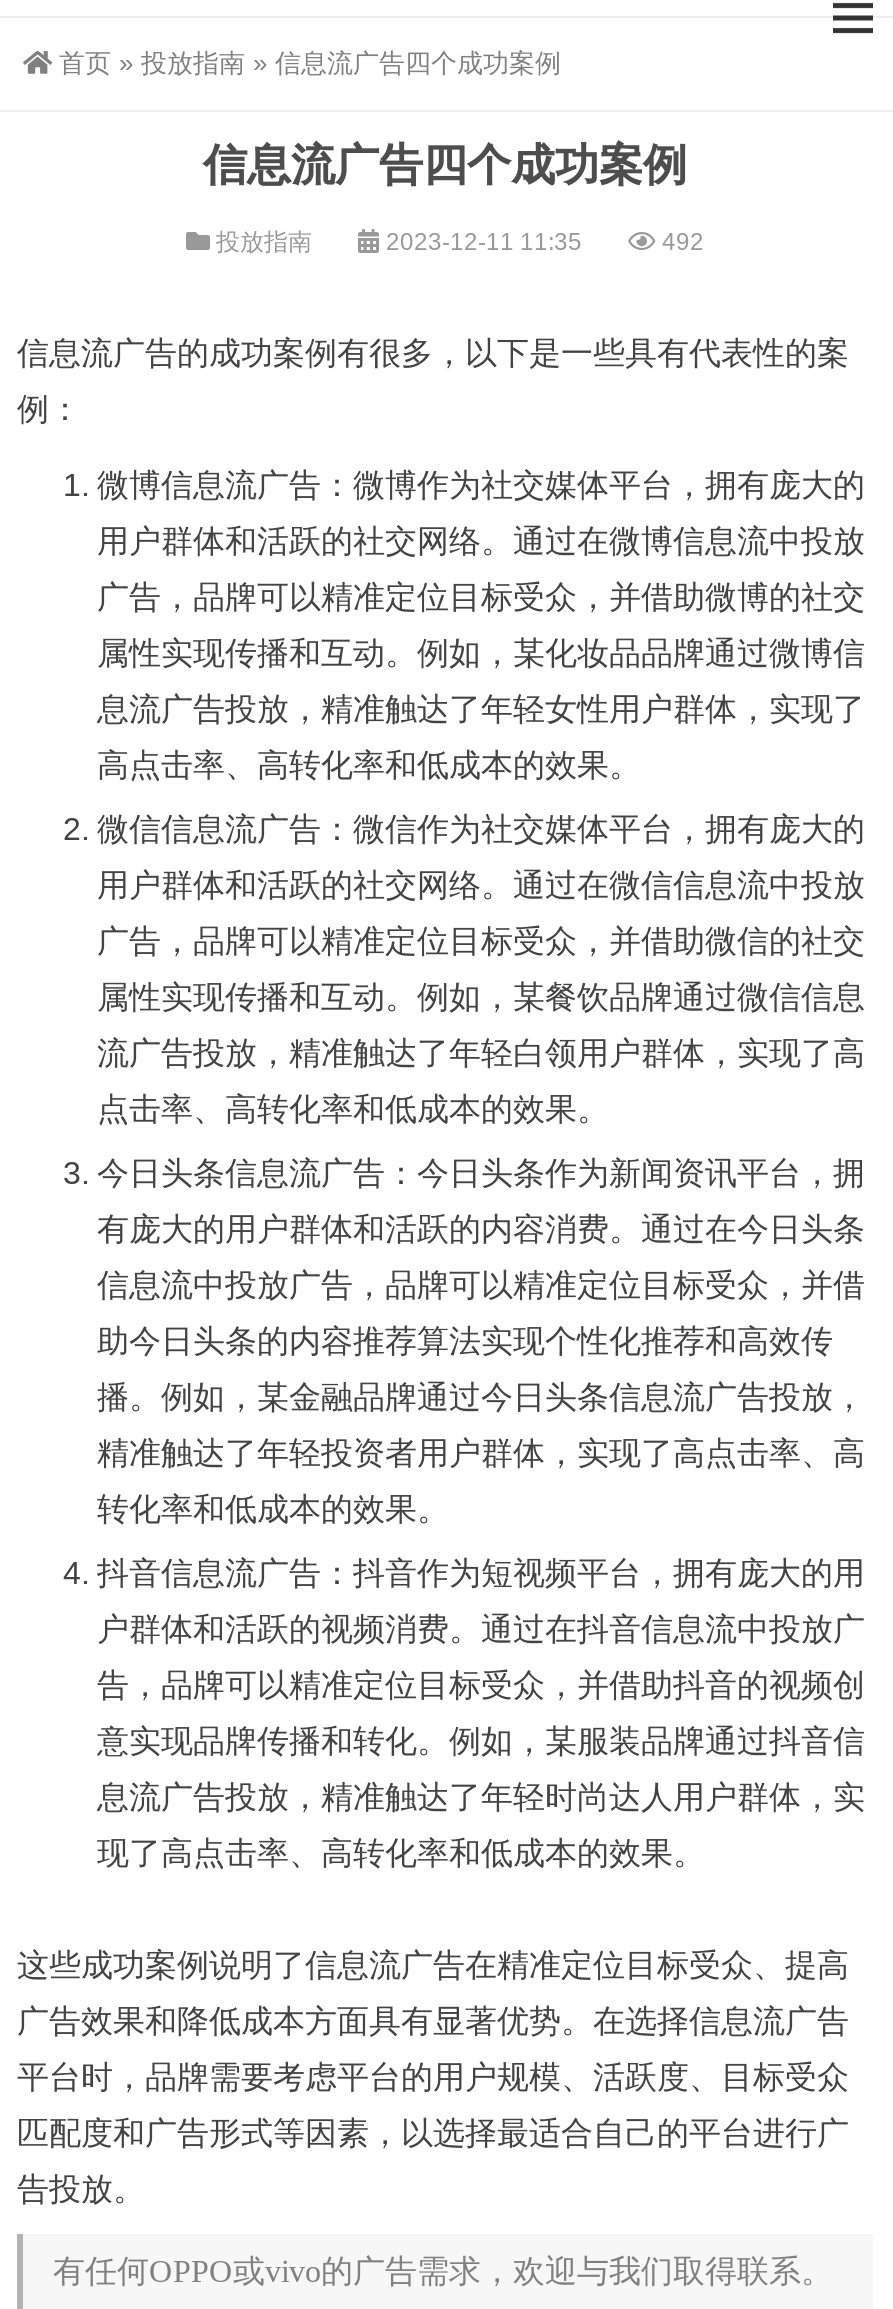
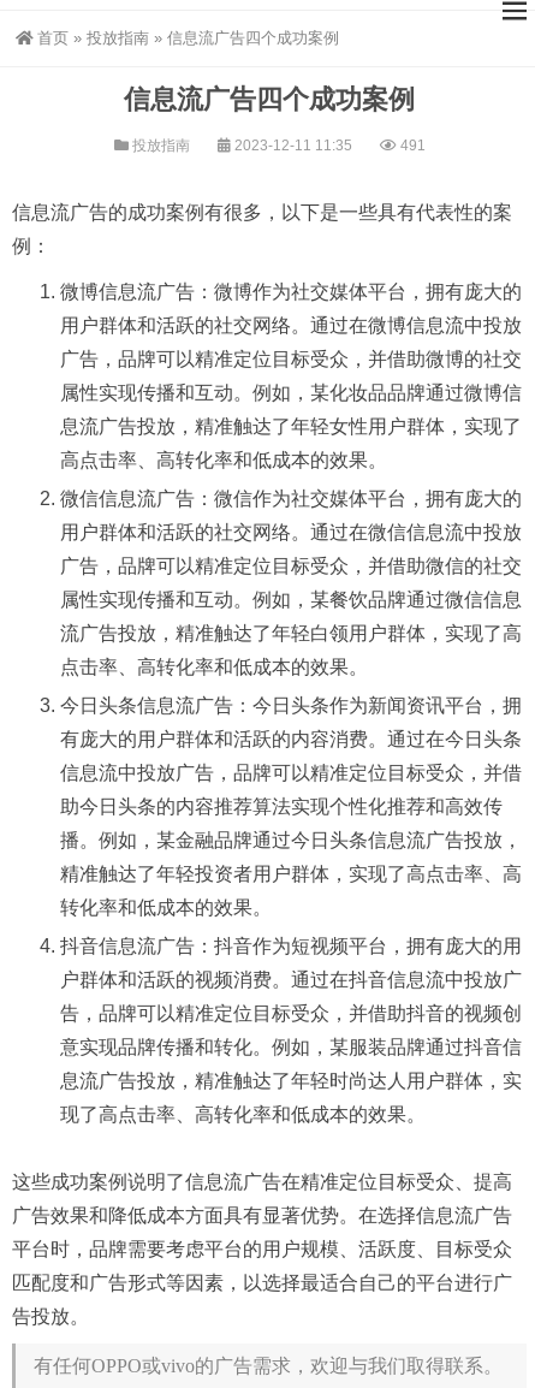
[656,228,704,256] 492 -> [396,137,425,154] 491

